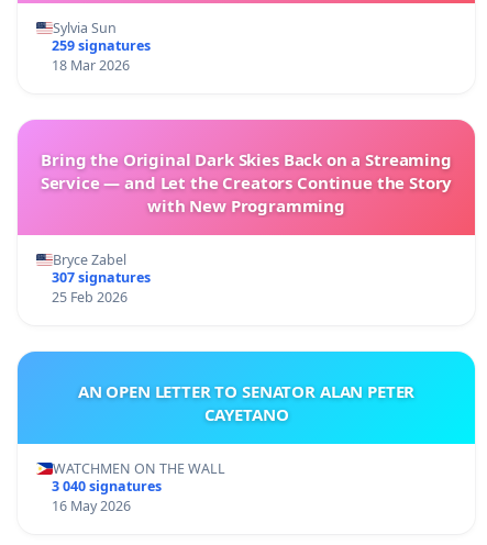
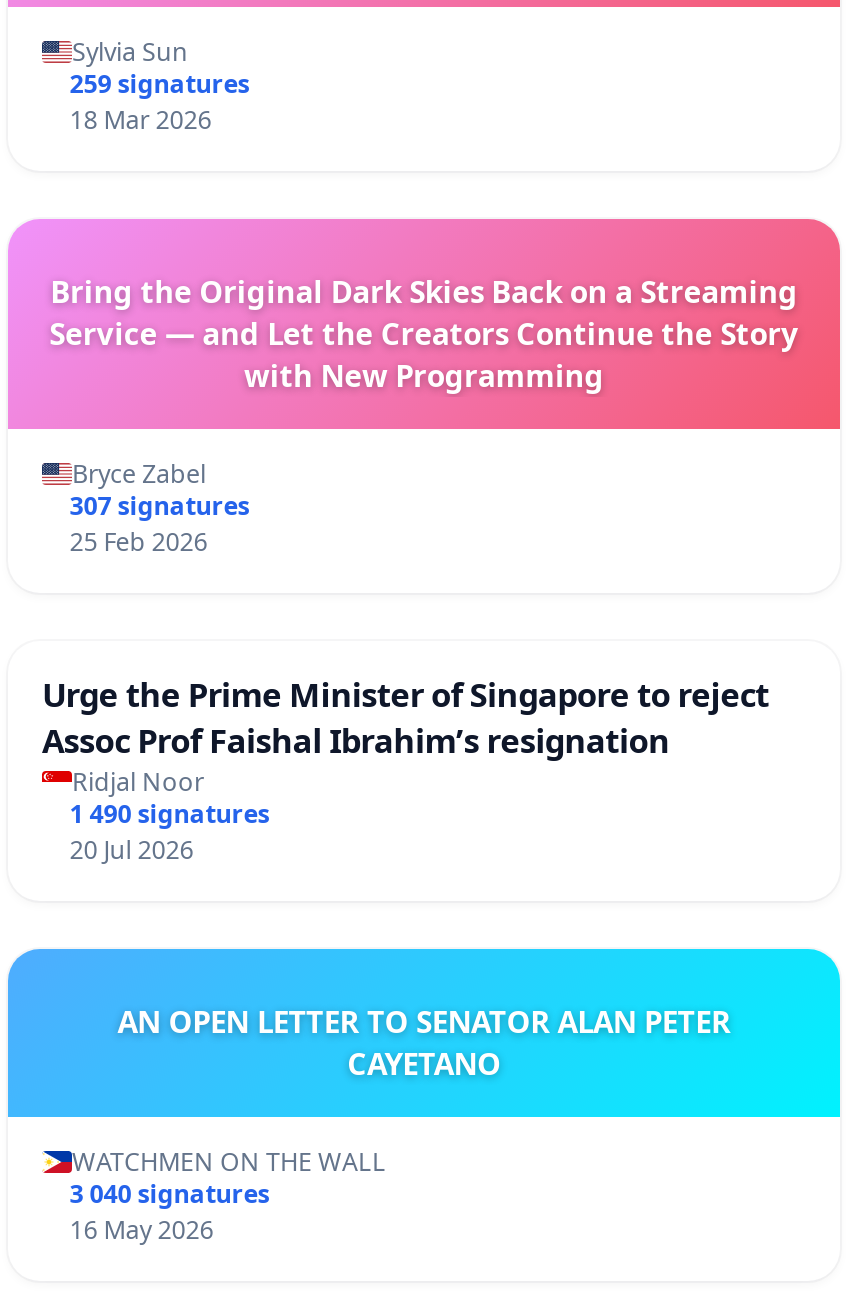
none -> [42,671,769,866] Urge the Prime Minister of Singapore to reject | Assoc Prof Faishal Ibrahim’s resignation | Ridjal Noor | 1 490 signatures | 20 Jul 2026

